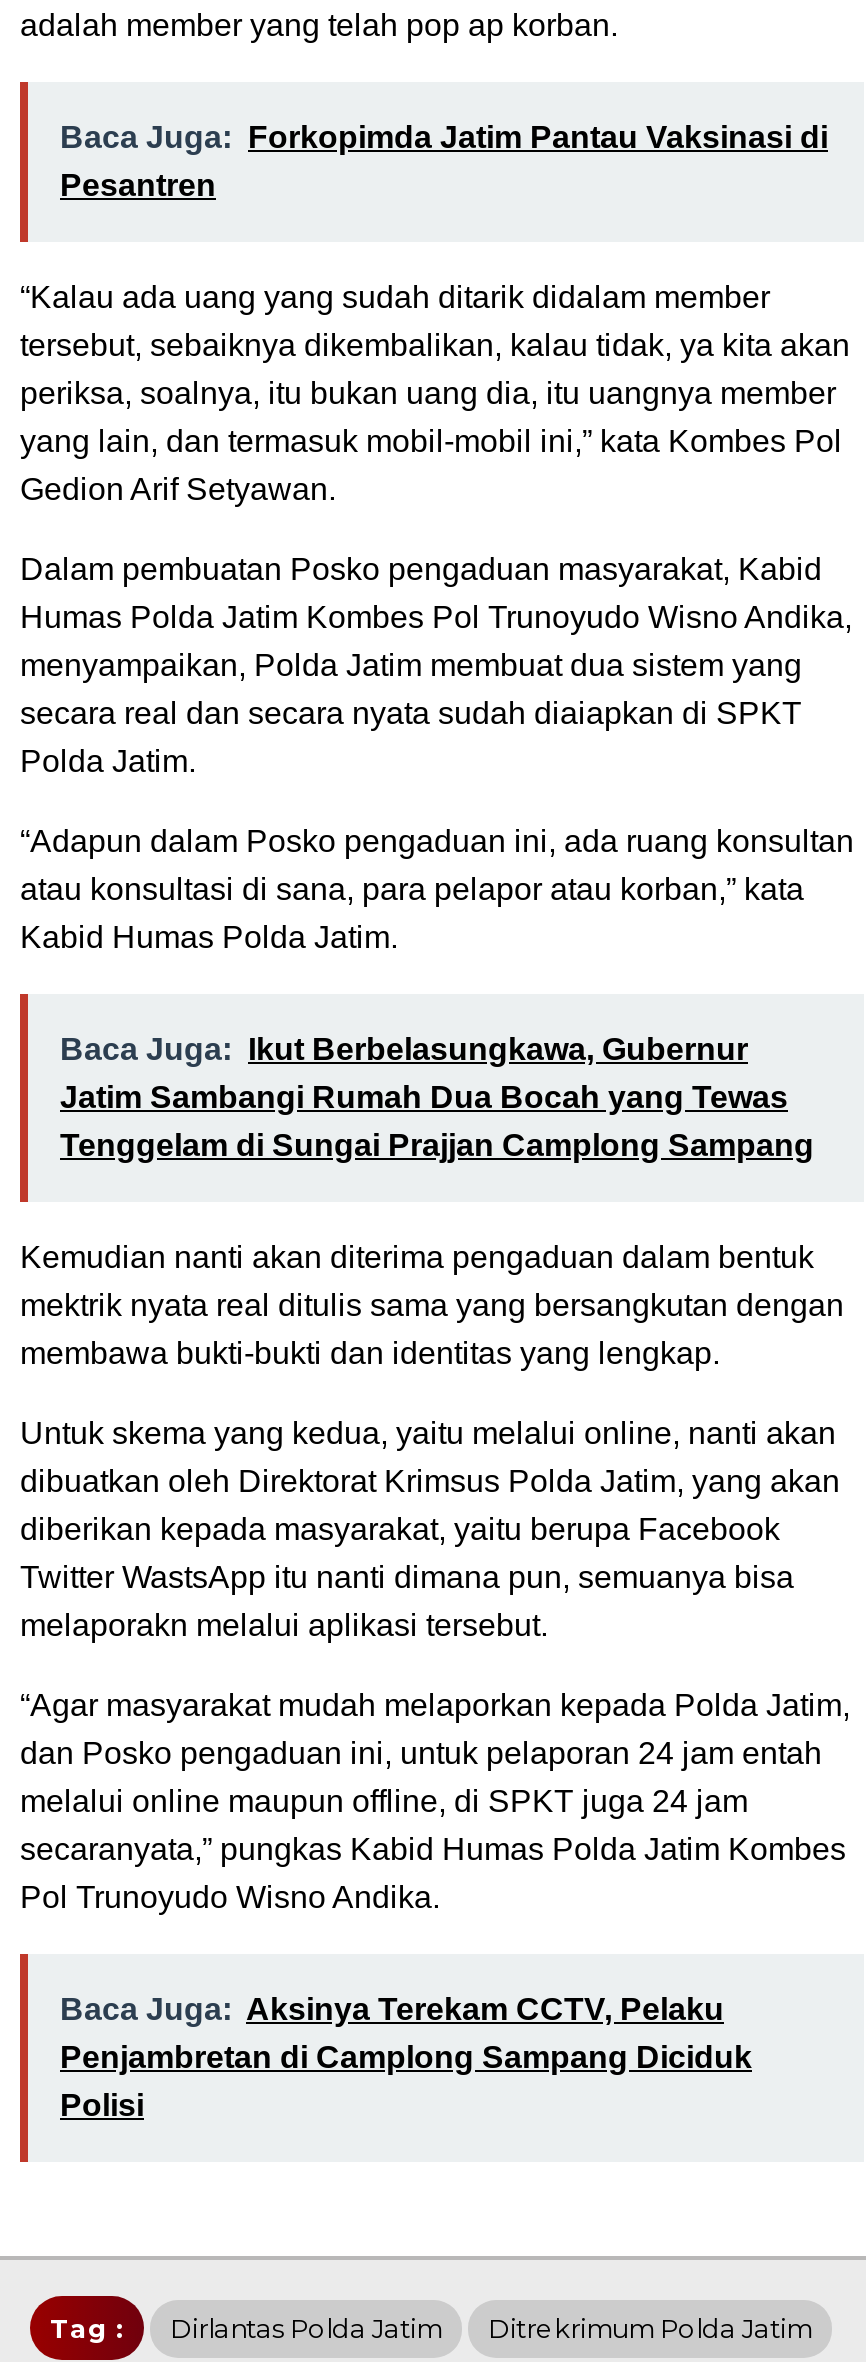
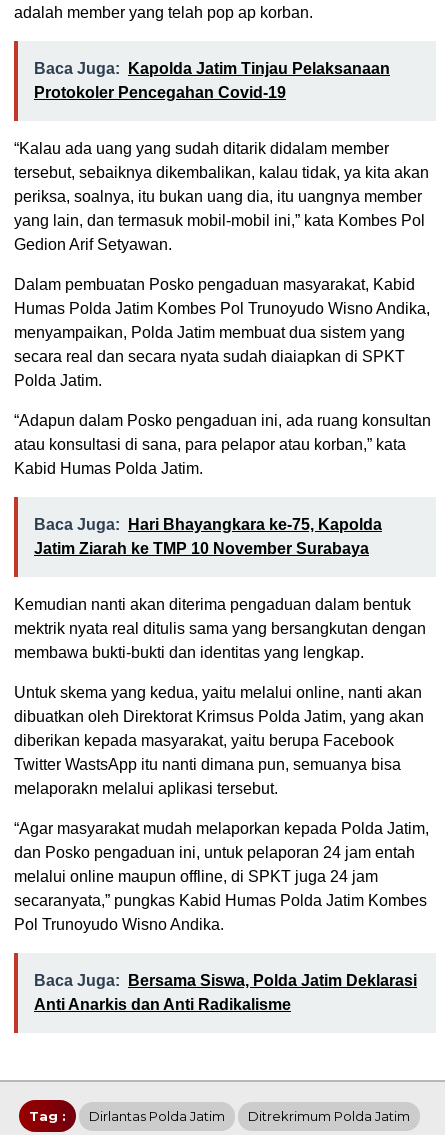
[60,121,828,203] Baca Juga: Forkopimda Jatim Pantau Vaksinasi di | Pesantren -> [34,60,390,101] Baca Juga: Kapolda Jatim Tinjau Pelaksanaan | Protokoler Pencegahan Covid-19
[60,1033,814,1163] Baca Juga: Ikut Berbelasungkawa, Gubernur | Jatim Sambangi Rumah Dua Bocah yang Tewas | Tenggelam di Sungai Prajjan Camplong Sampang -> [34,516,382,557] Baca Juga: Hari Bhayangkara ke-75, Kapolda | Jatim Ziarah ke TMP 10 November Surabaya
[60,1993,752,2123] Baca Juga: Aksinya Terekam CCTV, Pelaku | Penjambretan di Camplong Sampang Diciduk | Polisi -> [34,972,417,1013] Baca Juga: Bersama Siswa, Polda Jatim Deklarasi | Anti Anarkis dan Anti Radikalisme

